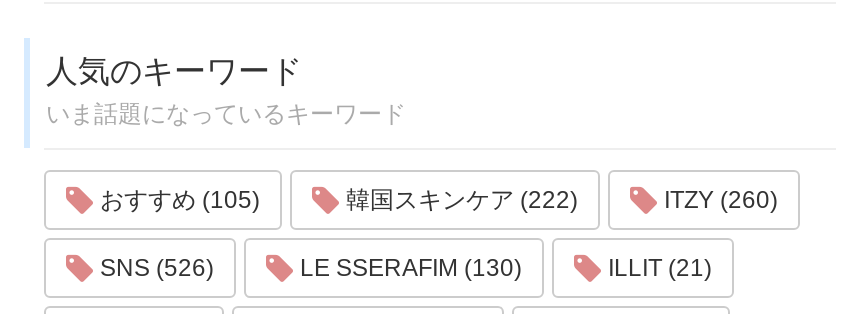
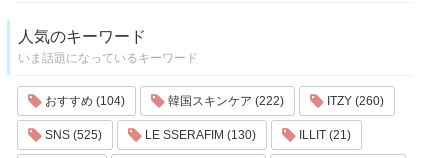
[94,187,260,215] おすすめ (105) -> [42,94,125,108] おすすめ (104)
[94,255,214,283] SNS (526) -> [42,128,102,142] SNS (525)

